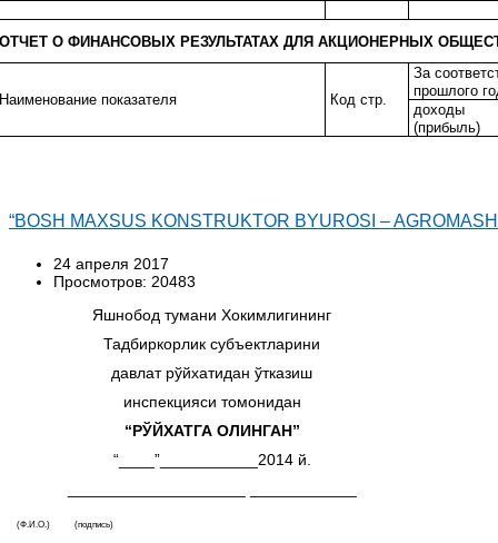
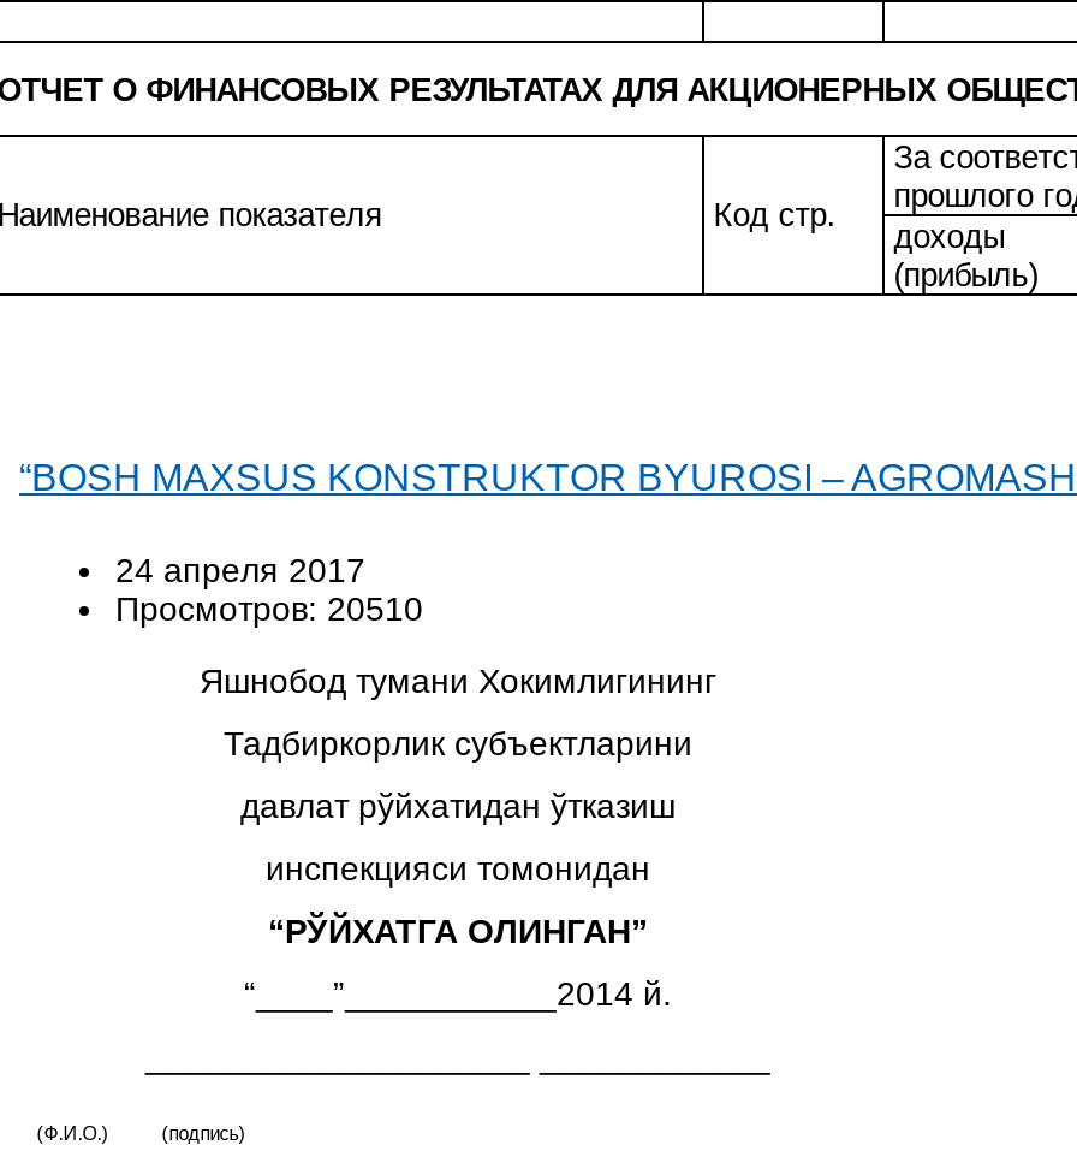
[53,273,196,291] Просмотров: 20483 -> [115,590,423,628] Просмотров: 20510

